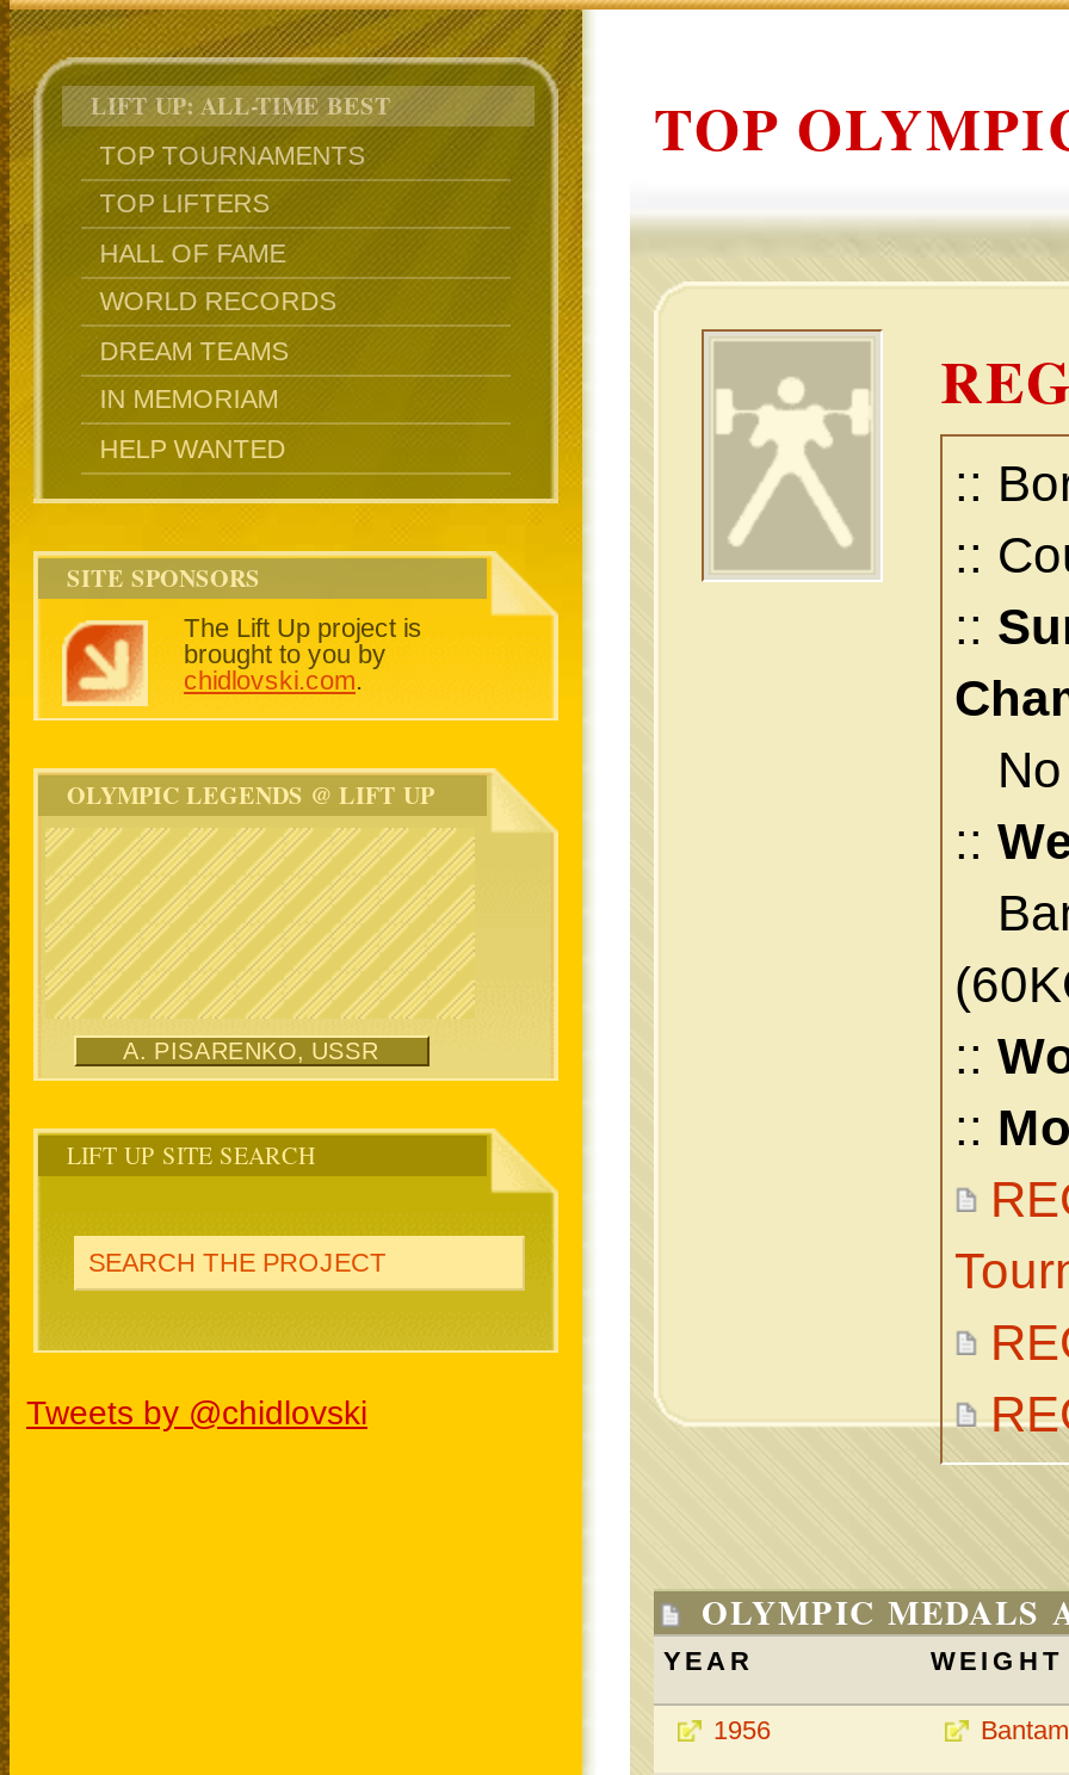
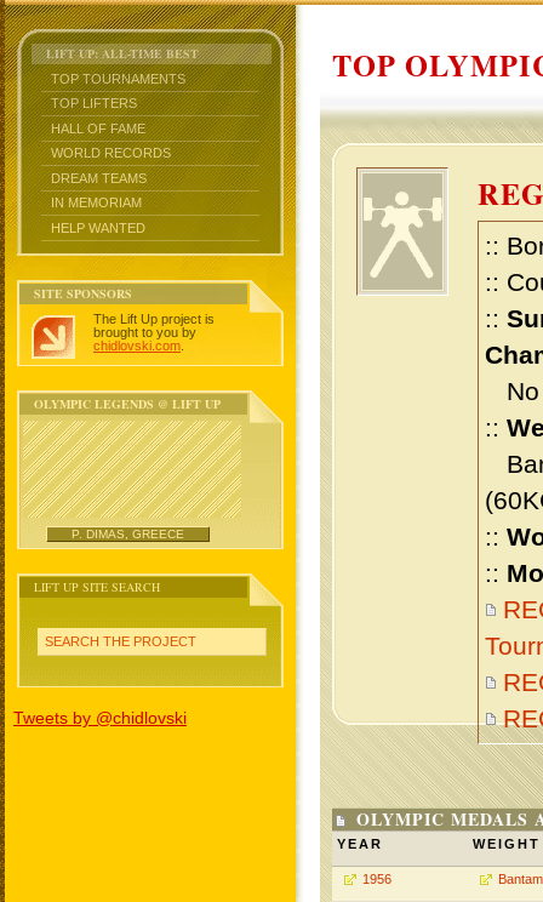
[123,1037,378,1063] A. PISARENKO, USSR -> [71,527,184,540] P. DIMAS, GREECE

